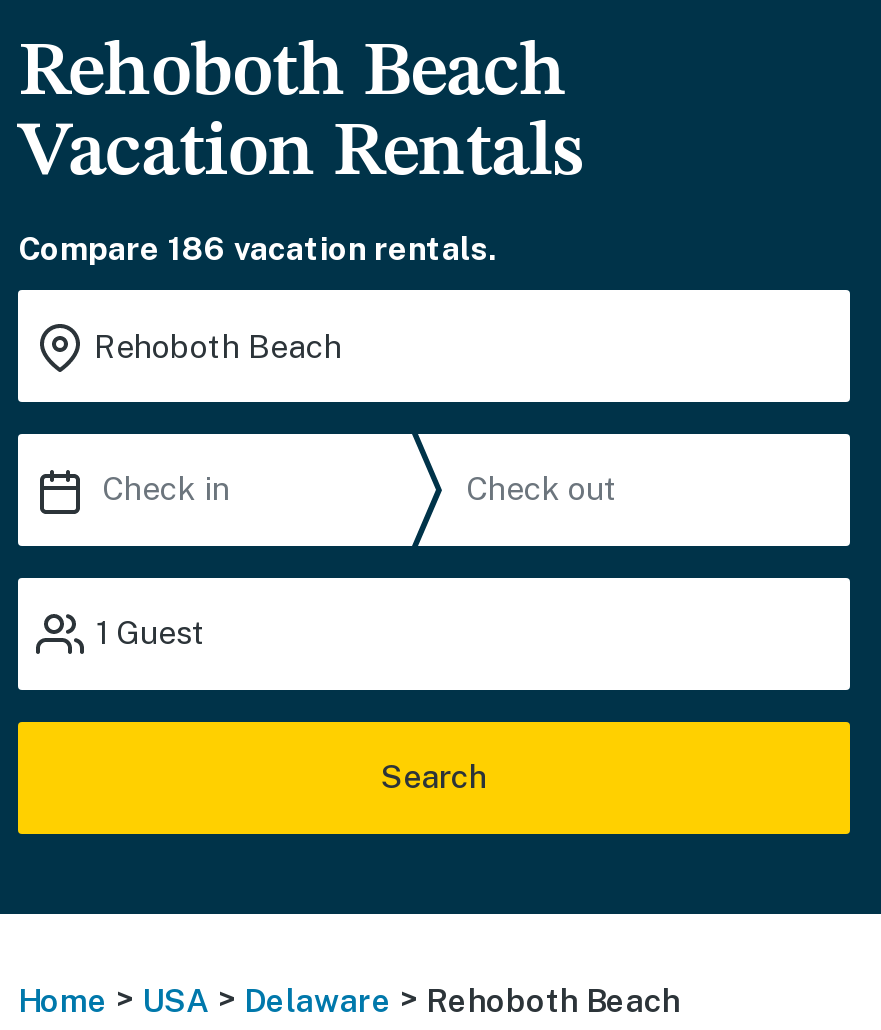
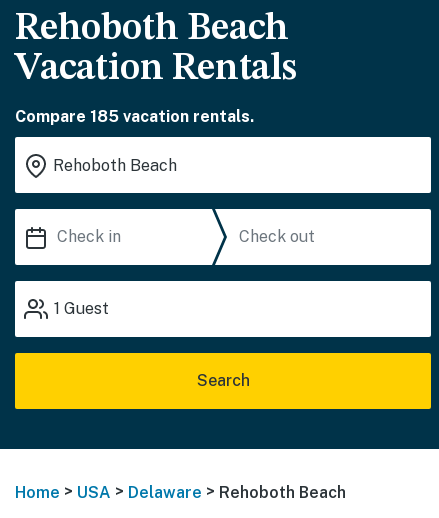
[18,230,496,268] Compare 186 vacation rentals. -> [15,107,254,126] Compare 185 vacation rentals.

